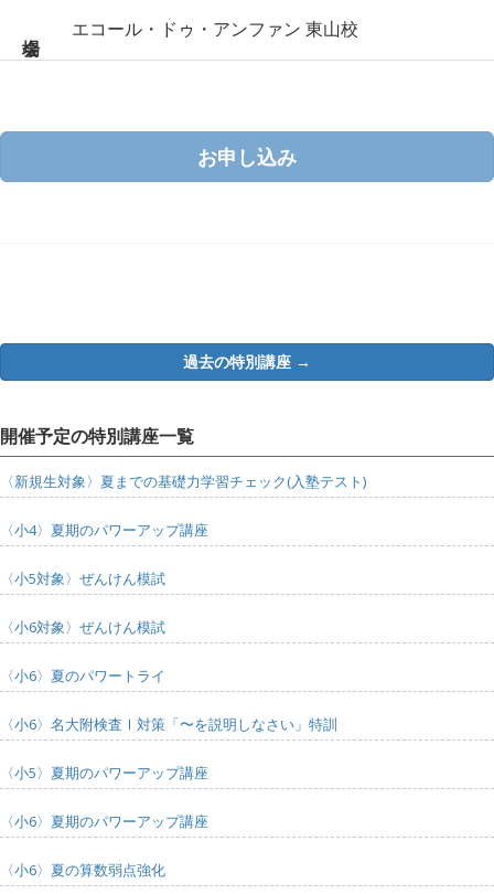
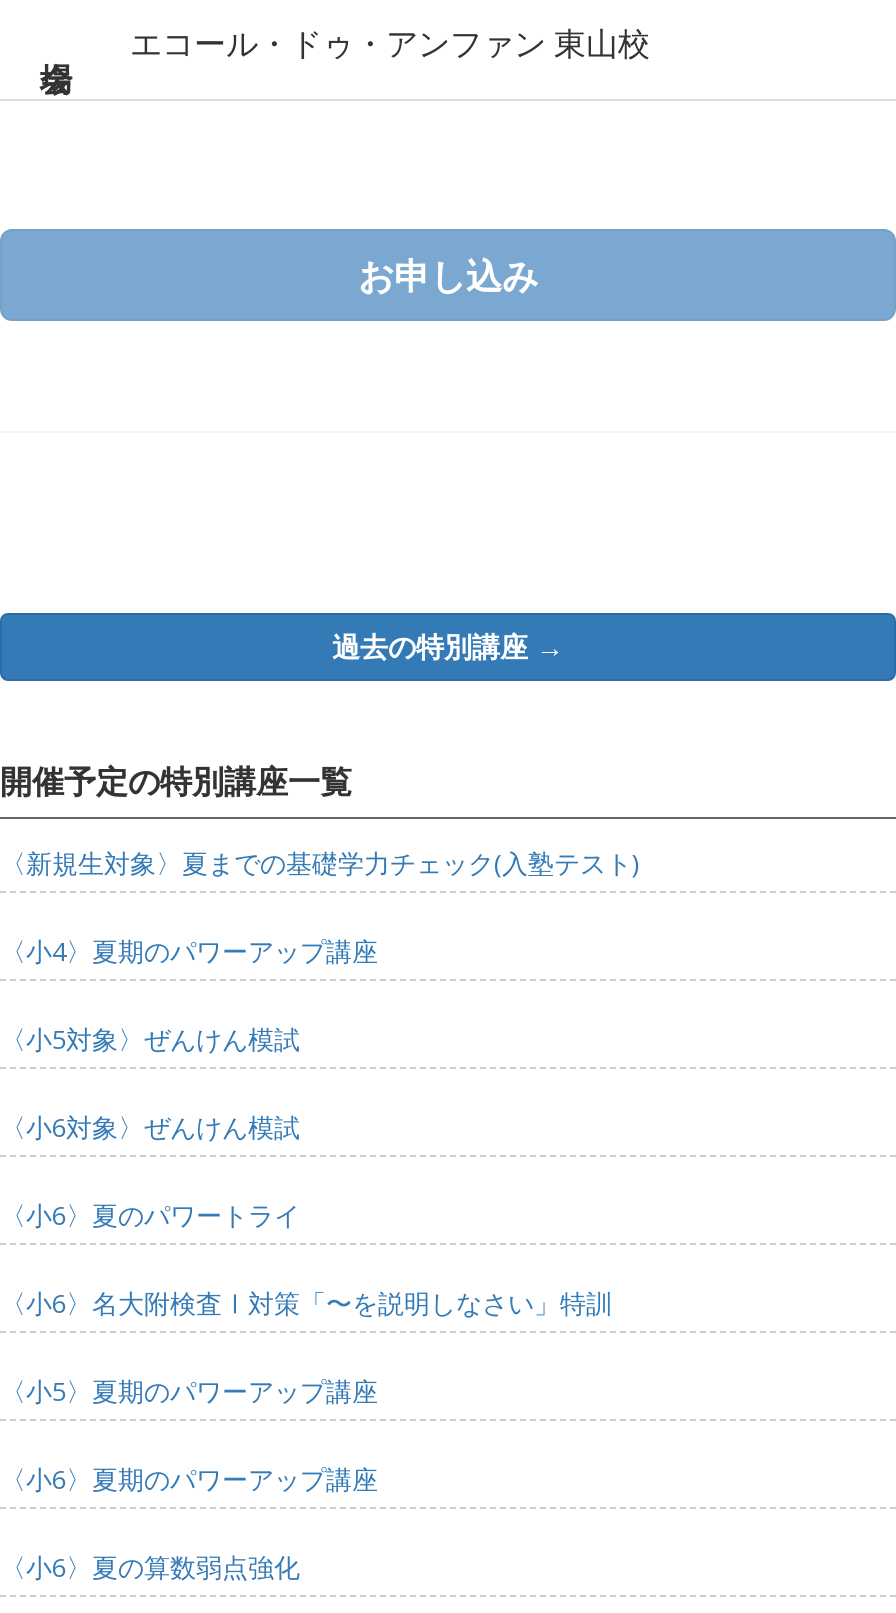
[0,471,366,491] 〈新規生対象〉夏までの基礎力学習チェック(入塾テスト) -> [0,845,638,881] 〈新規生対象〉夏までの基礎学力チェック(入塾テスト)

